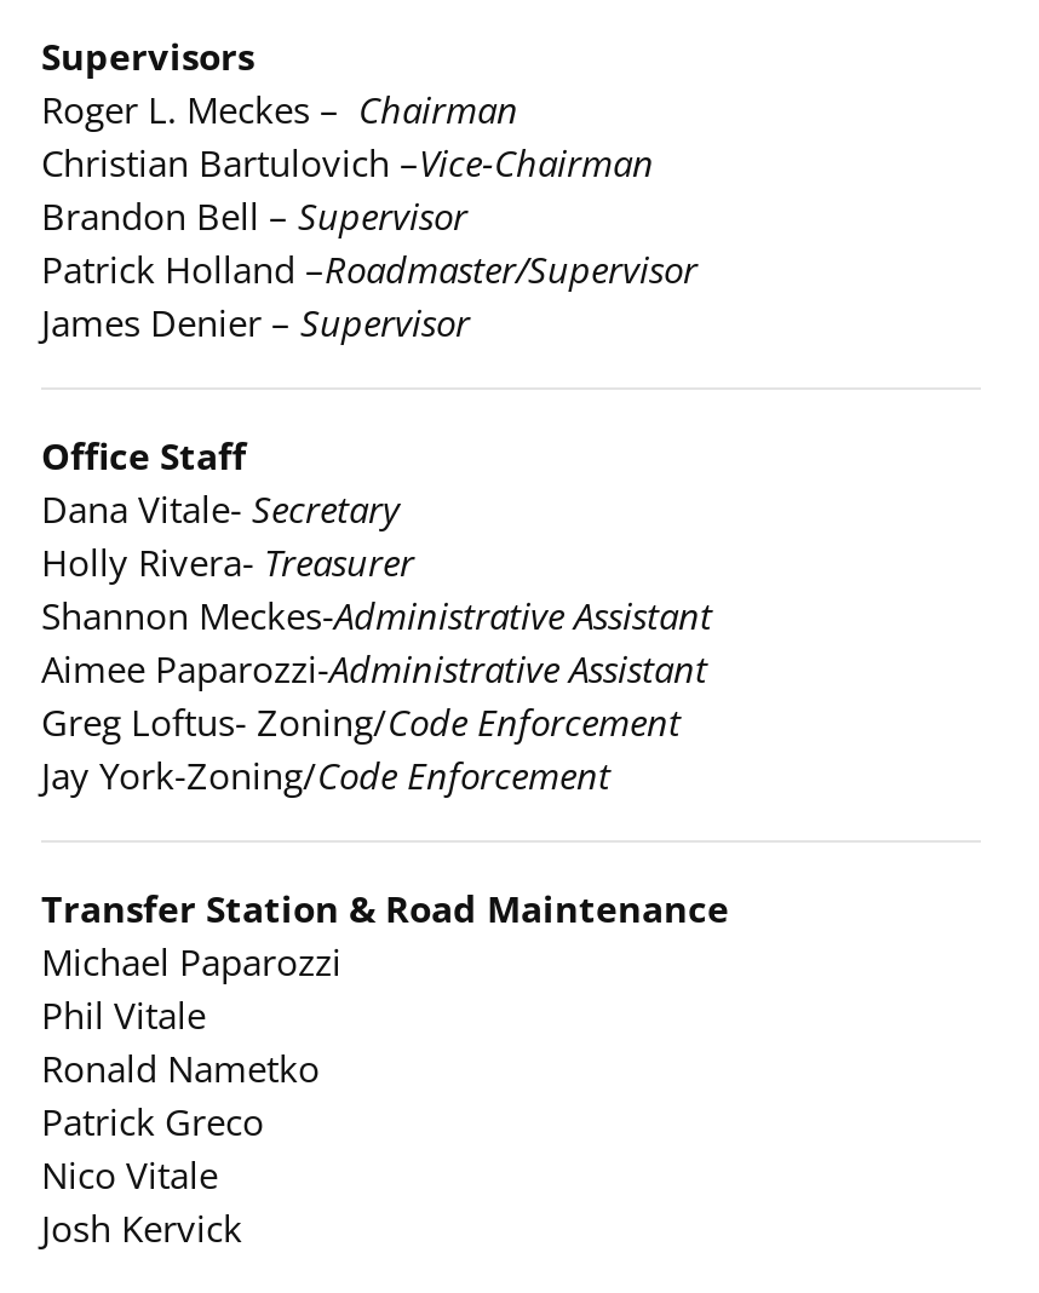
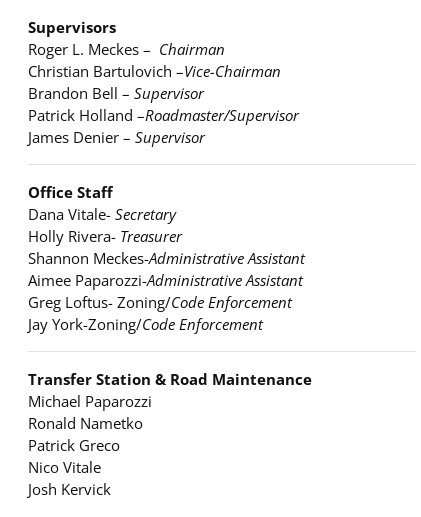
[41,989,206,1038] Phil Vitale -> none

